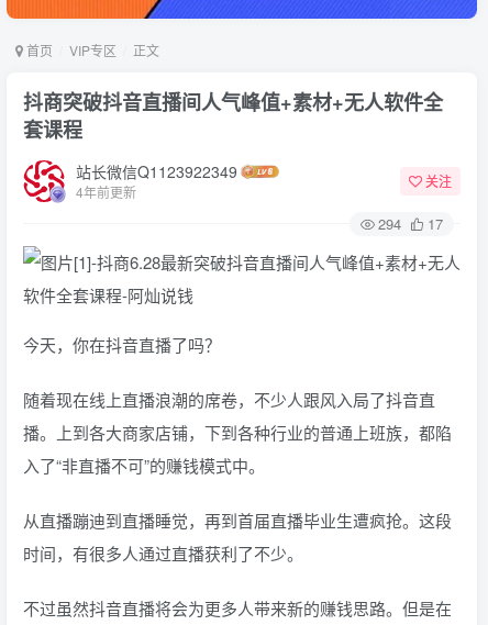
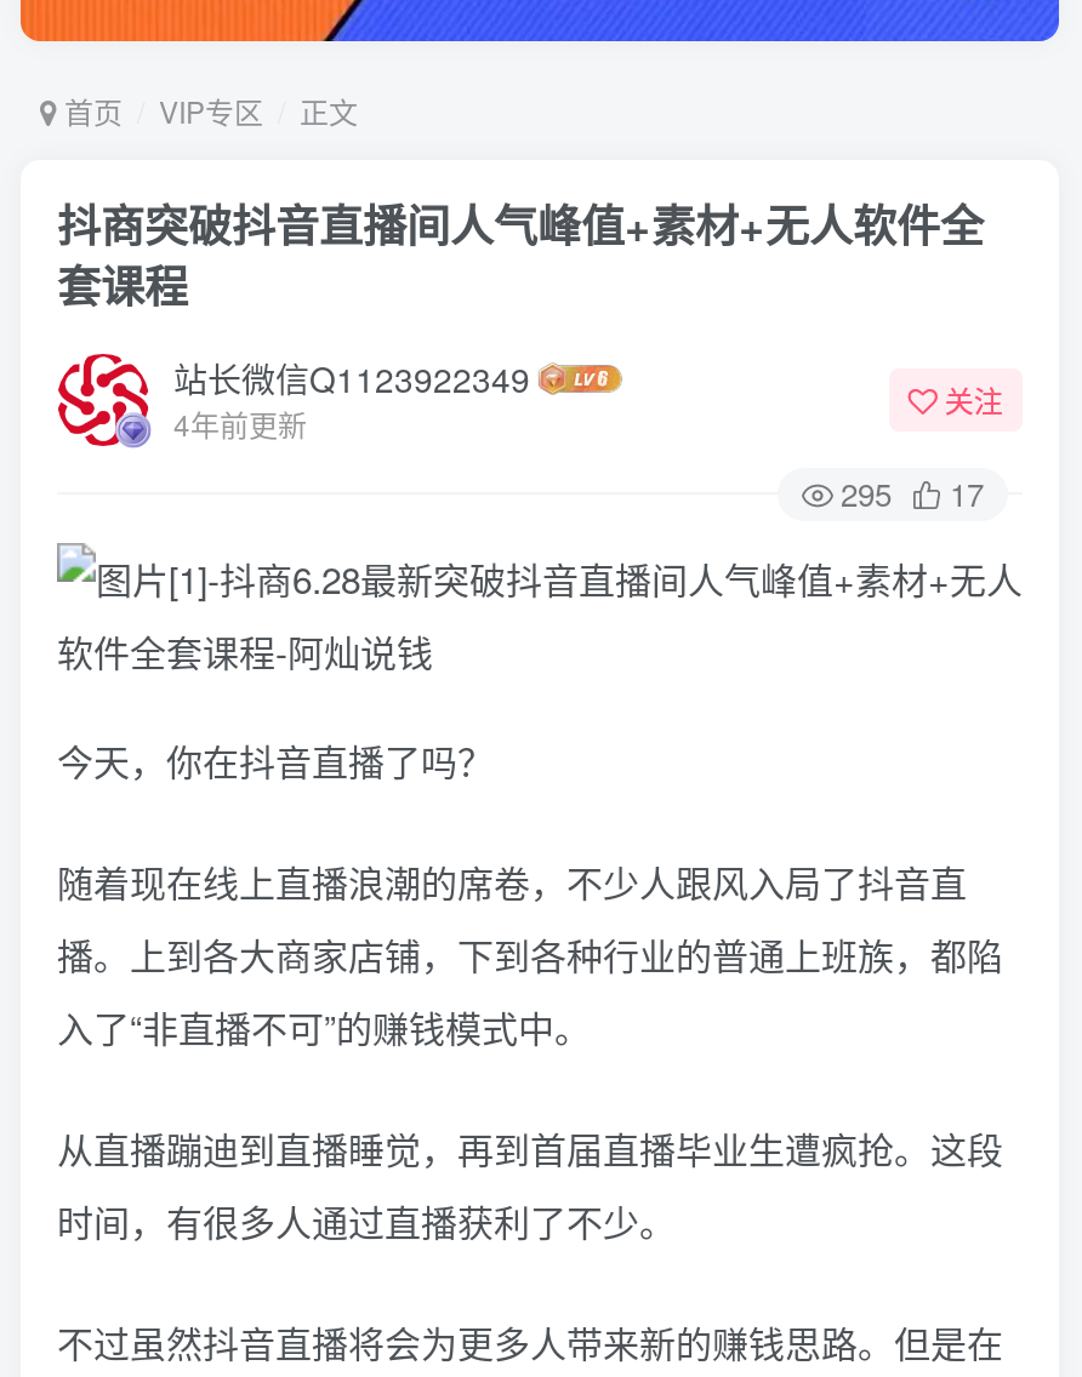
[378,213,443,234] 294 17 -> [841,469,984,515] 295 17

